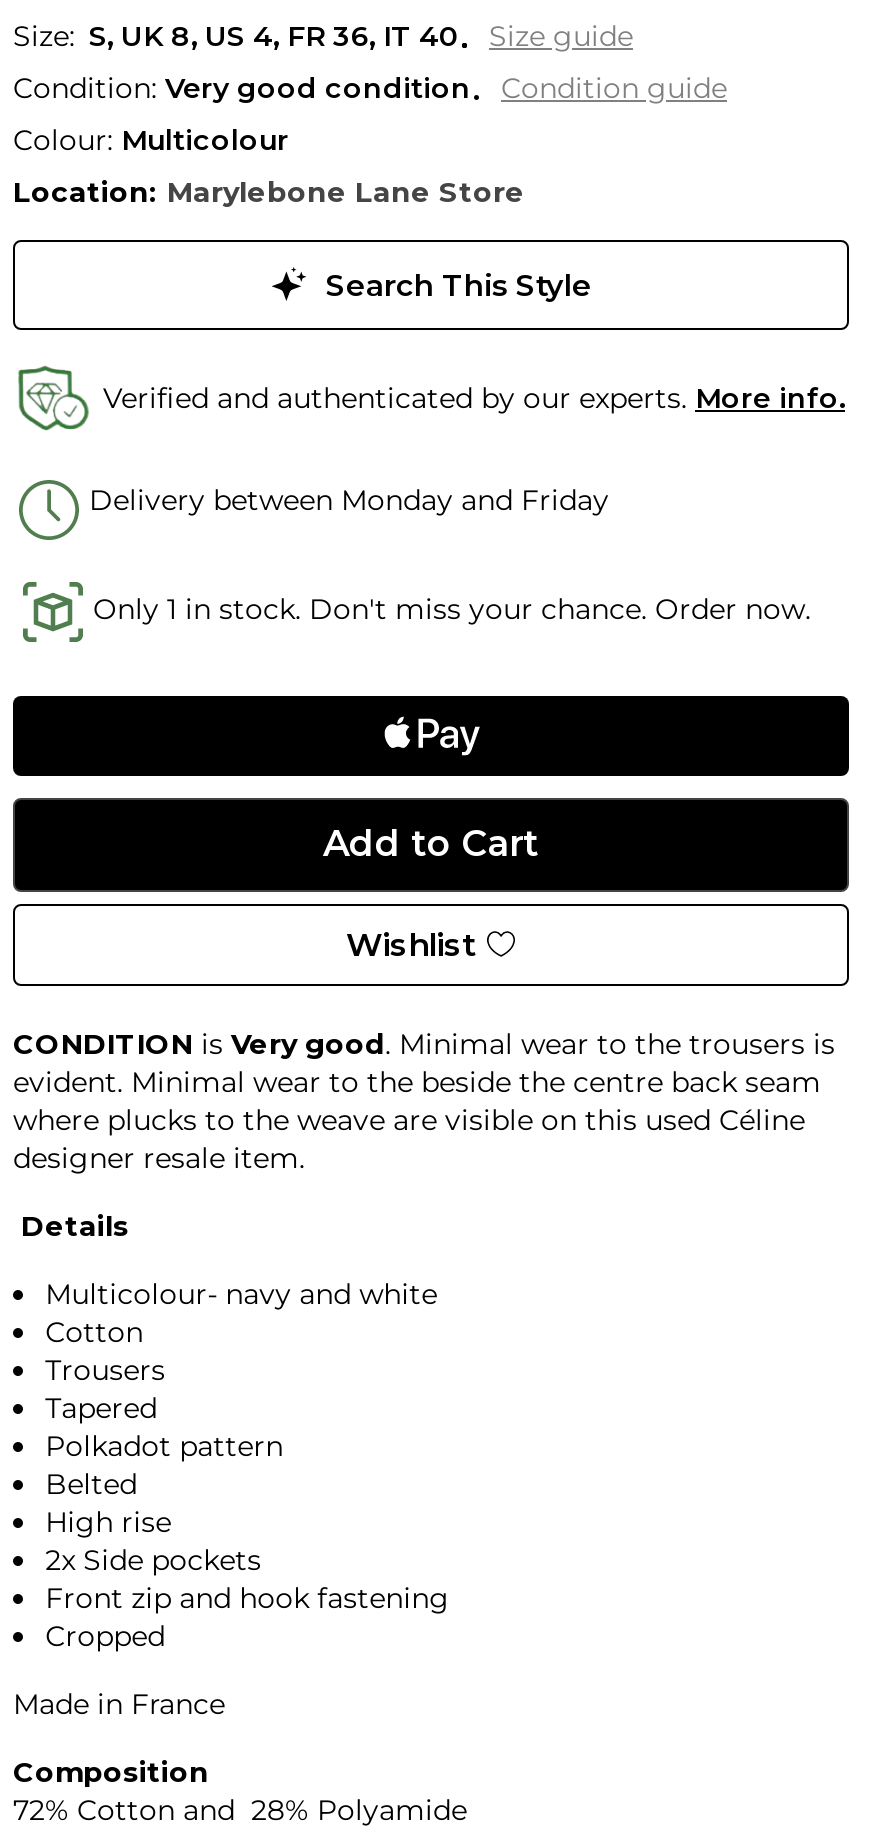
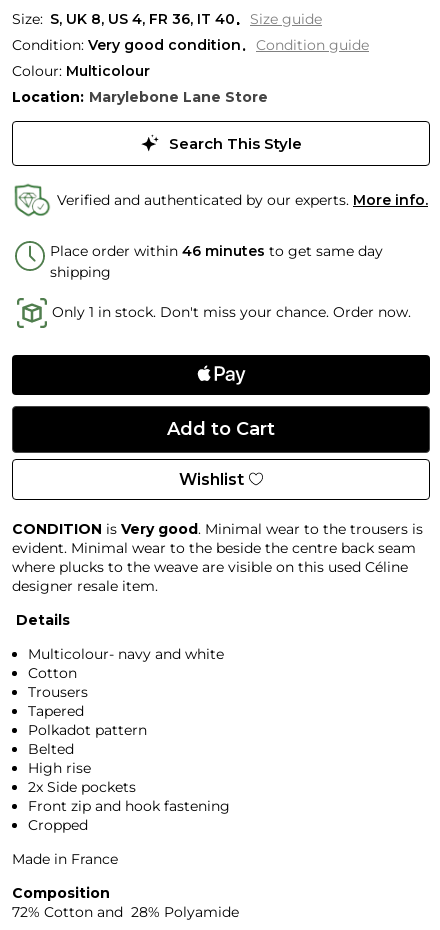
[89,482,609,518] Delivery between Monday and Friday -> [50,242,383,281] Place order within 46 minutes to get same day | shipping

